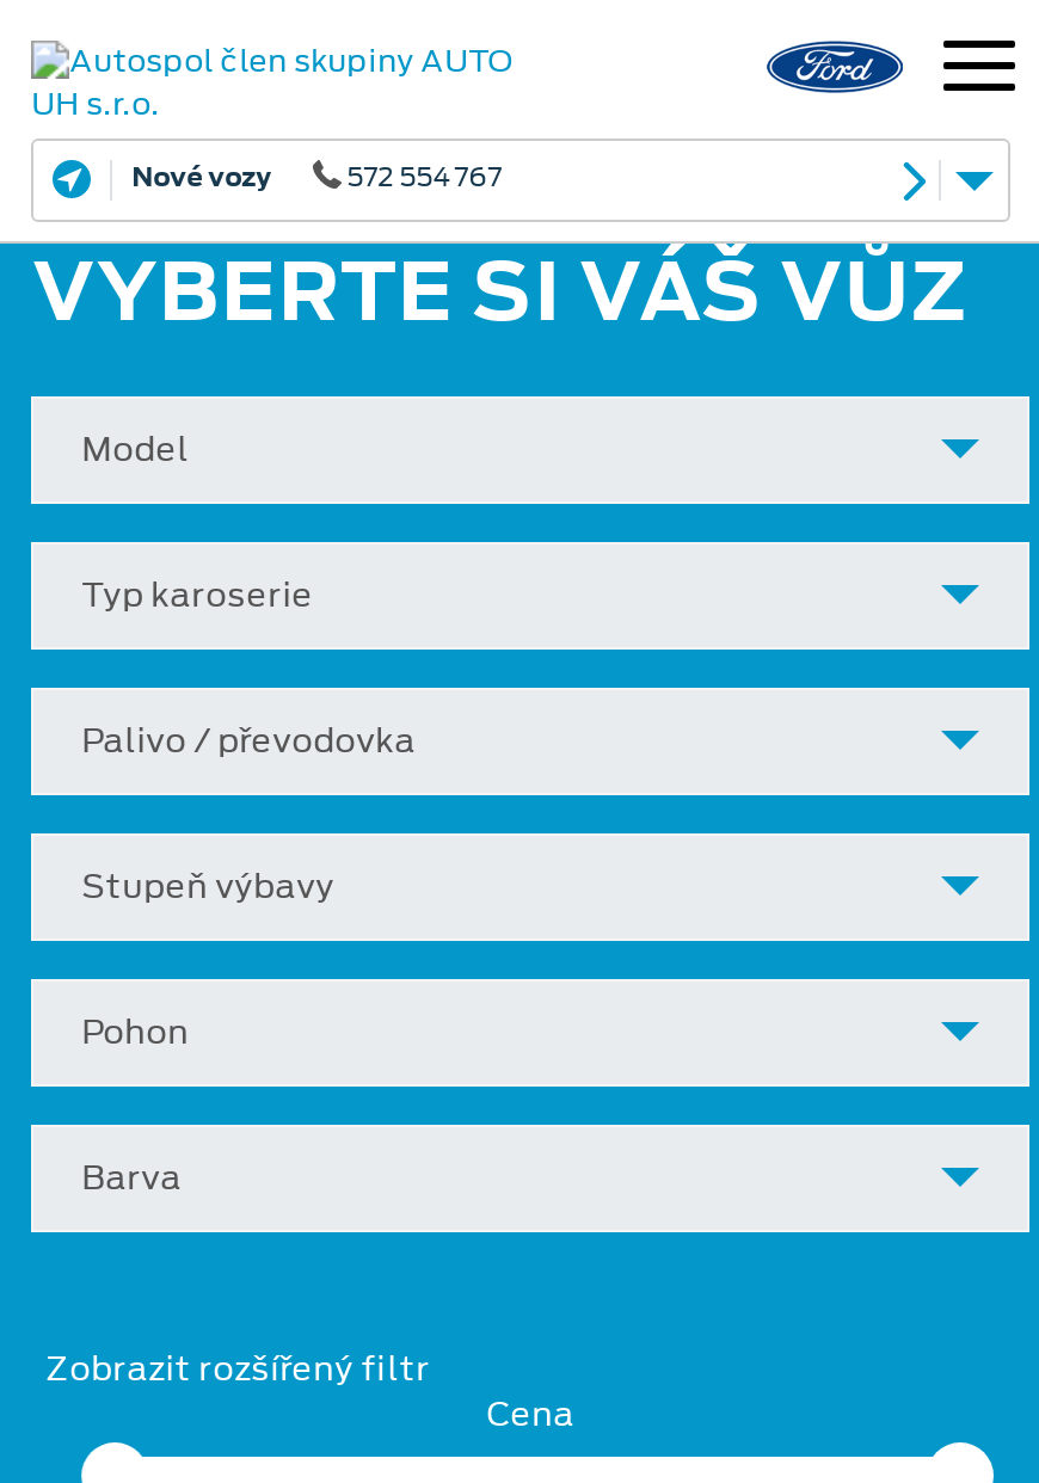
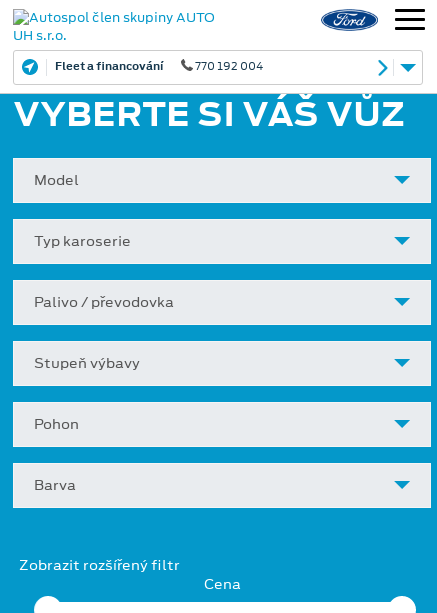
[131,158,502,196] Nové vozy | 572 554 767 -> [55,58,263,74] Fleet a financování | 770 192 004

